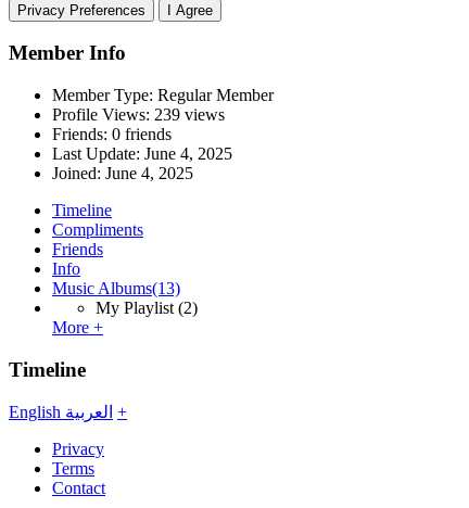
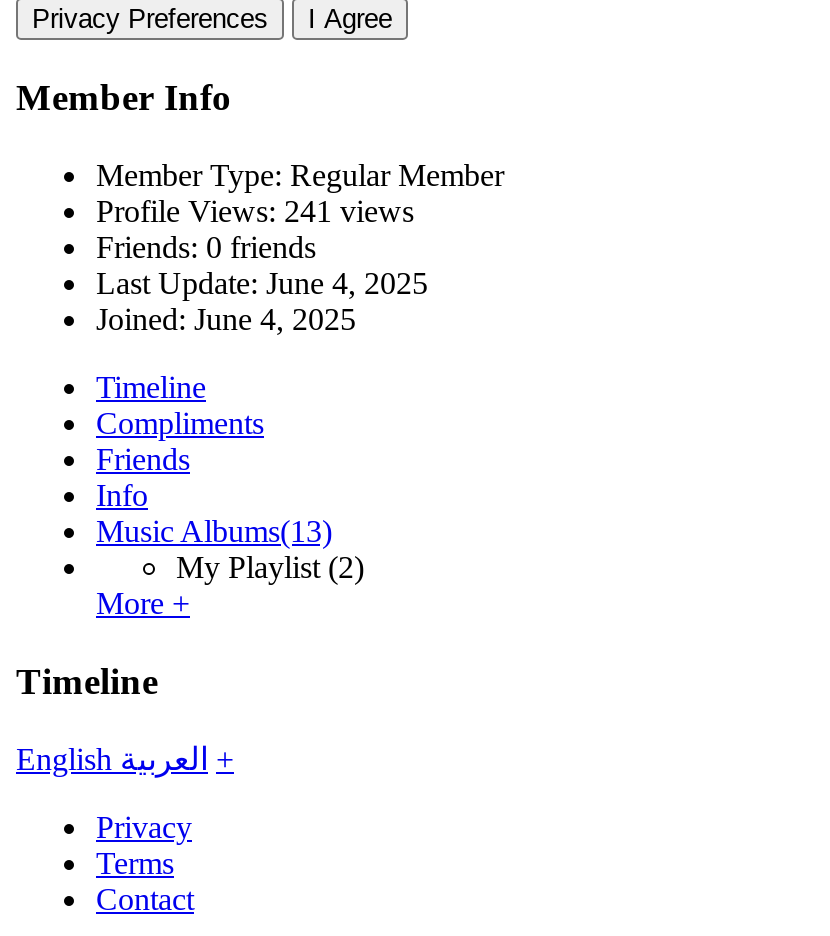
[52,105,225,124] Profile Views: 239 views -> [96,194,414,228] Profile Views: 241 views

